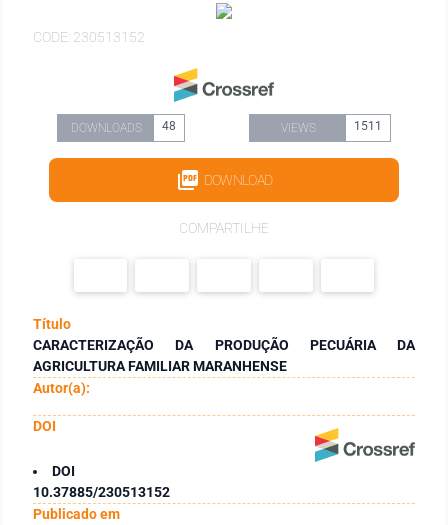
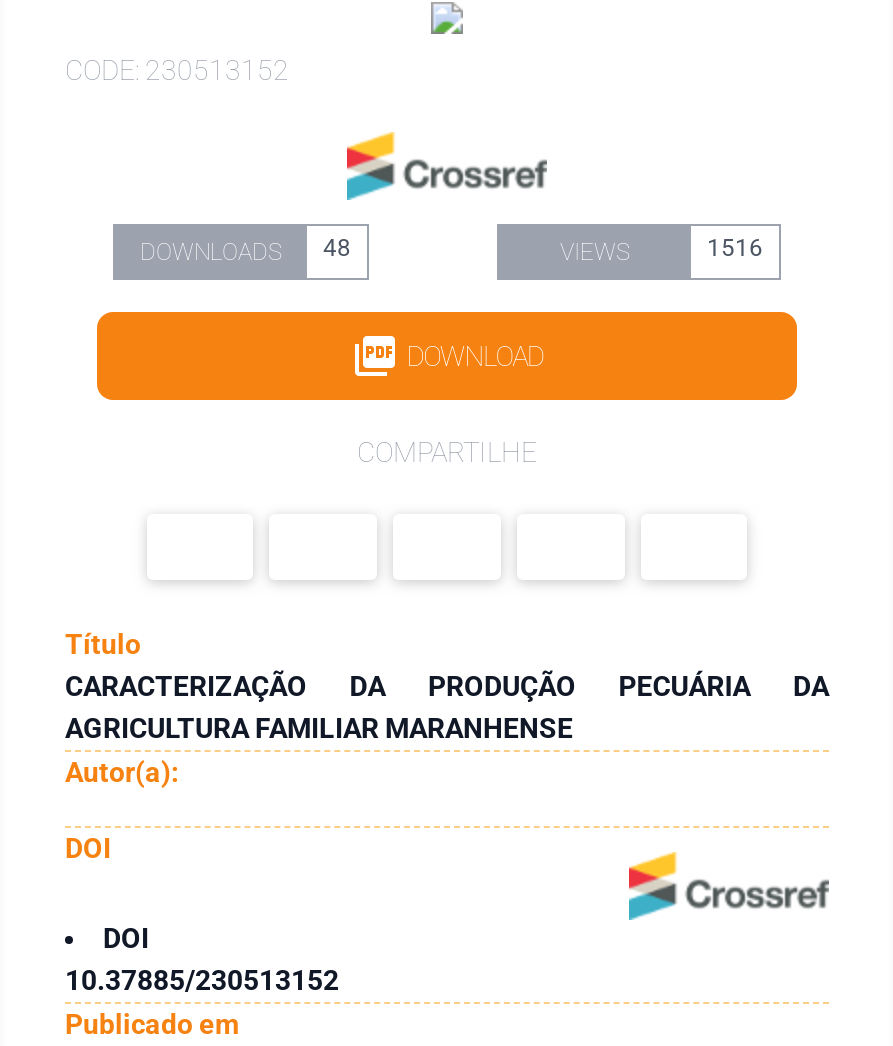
[354,119,382,133] 1511 -> [707,234,763,262] 1516

